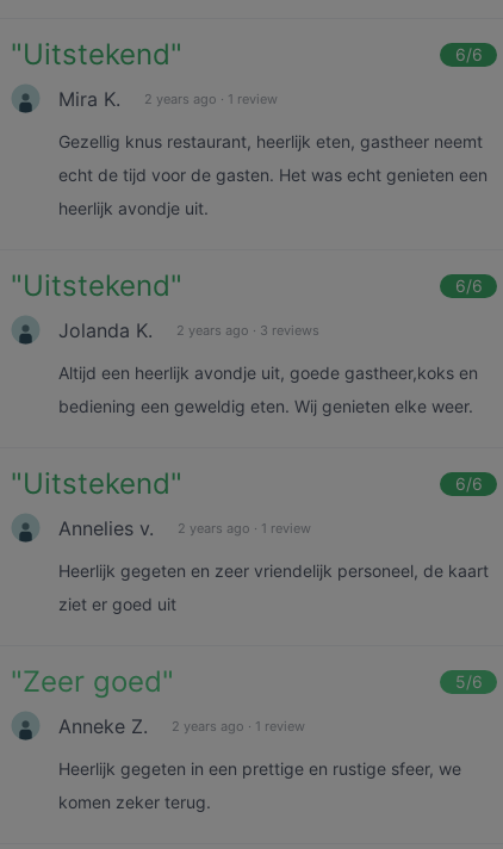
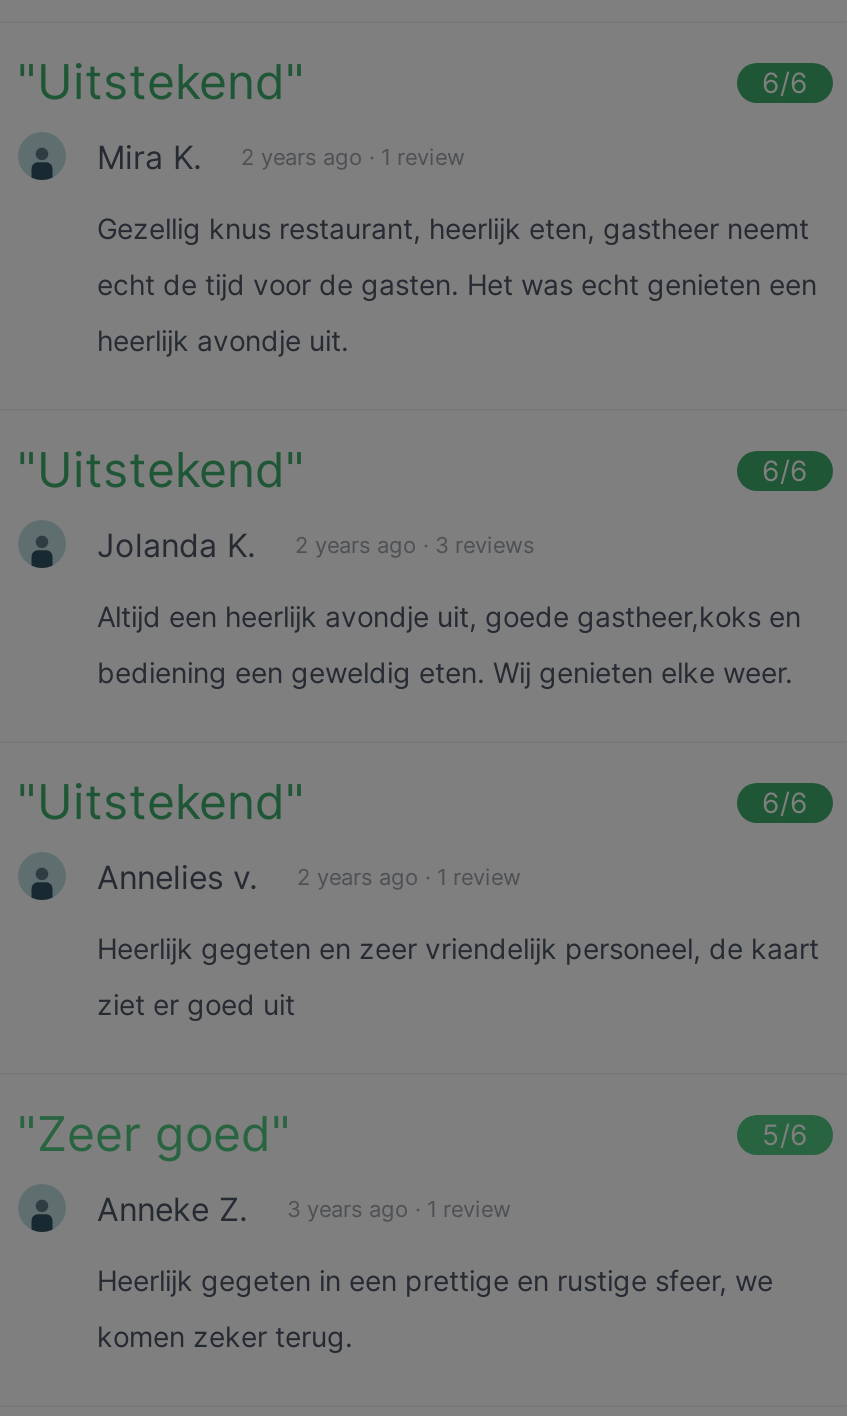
[172,717,305,734] 2 years ago · 1 review -> [287,1194,511,1222] 3 years ago · 1 review

